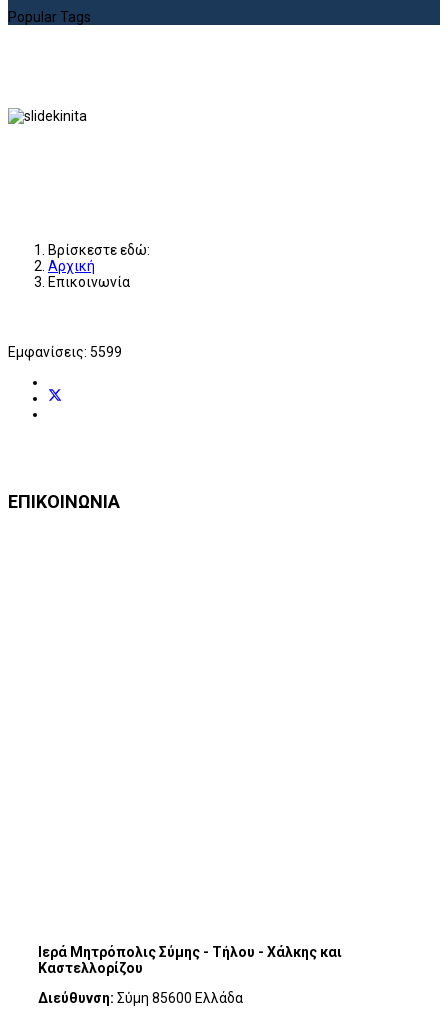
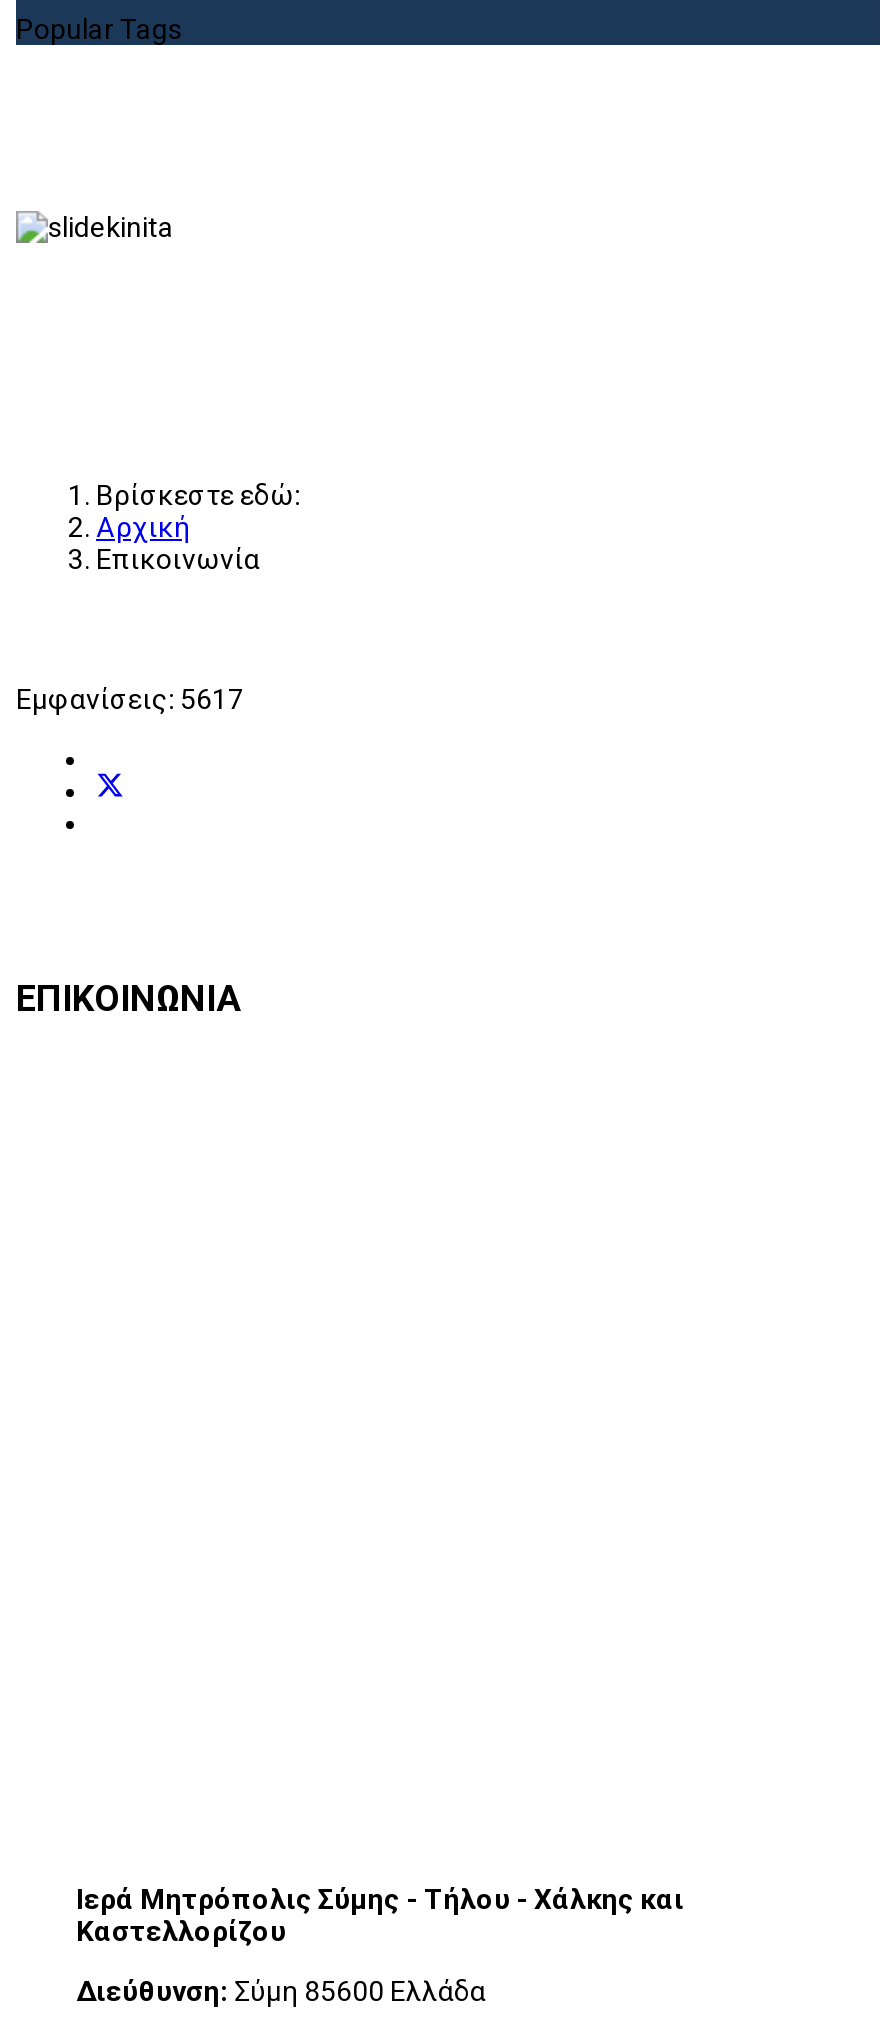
[8,344,122,360] Εμφανίσεις: 5599 -> [16,683,244,715] Εμφανίσεις: 5617

